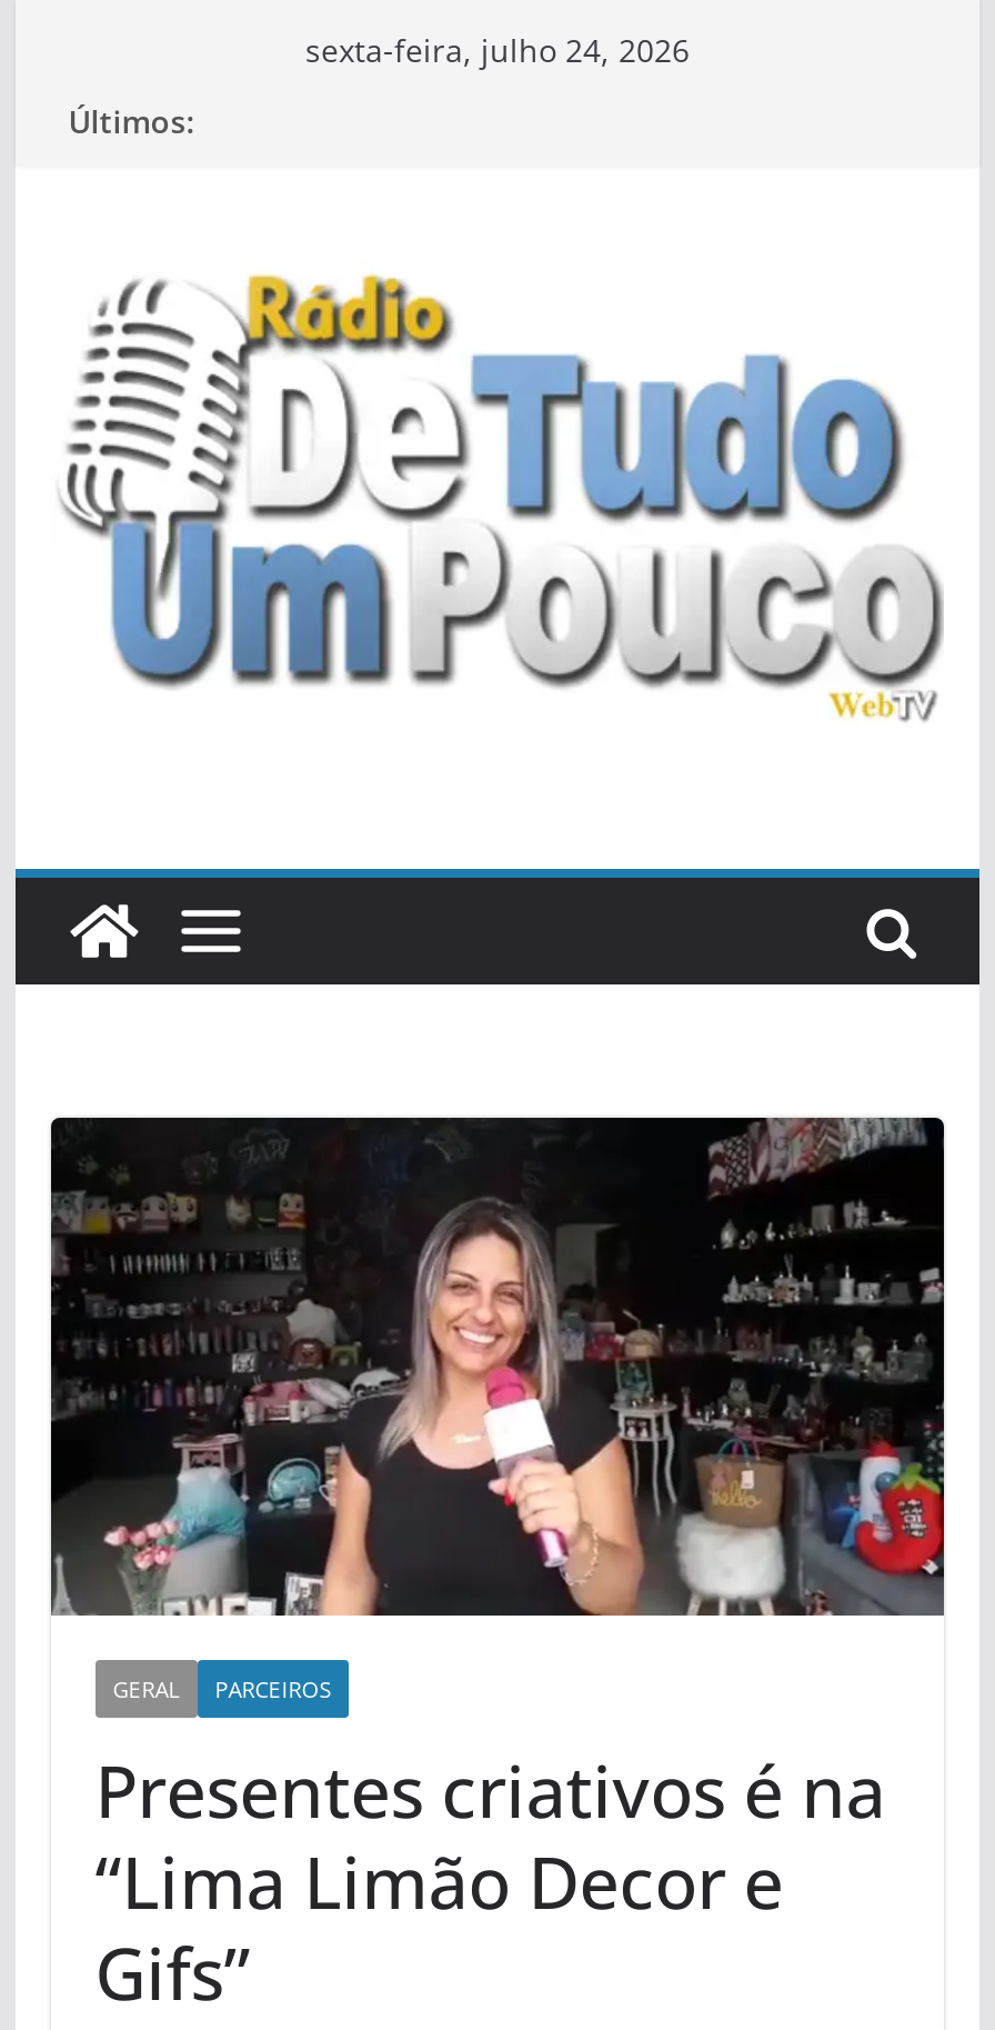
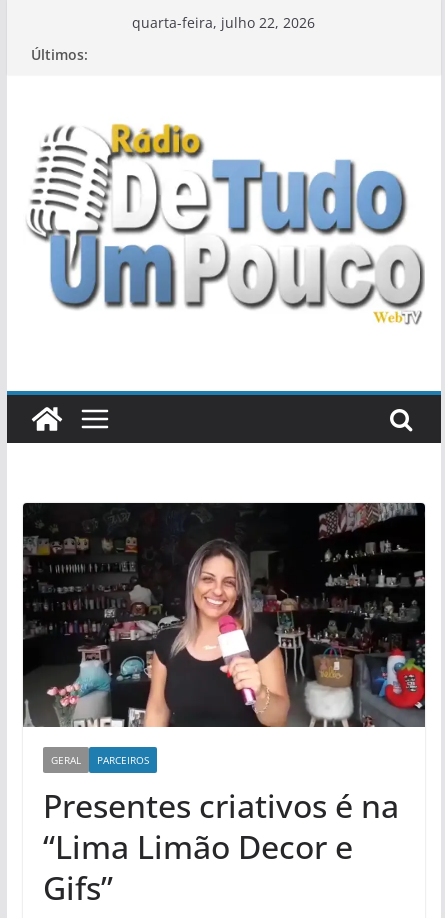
[305,29,690,71] sexta-feira, julho 24, 2026 -> [132,13,315,32] quarta-feira, julho 22, 2026

